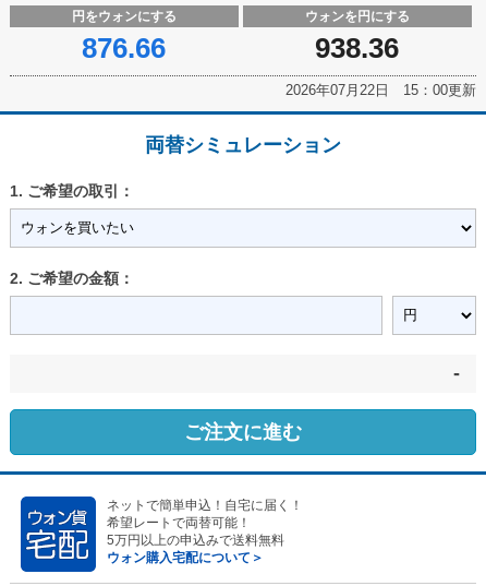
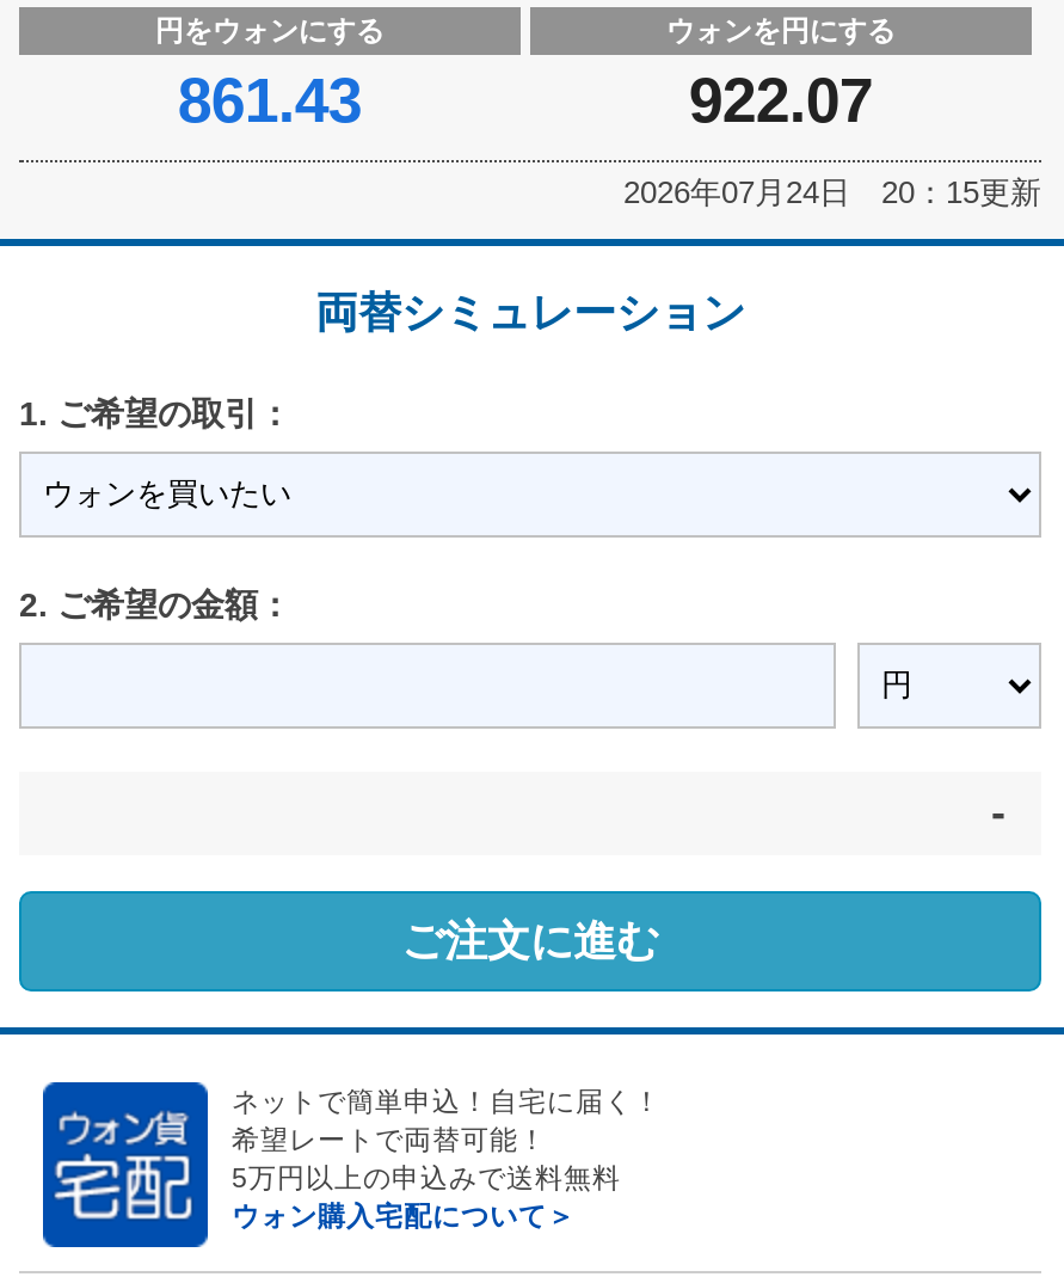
[82,32,166,64] 876.66 -> [178,65,362,136] 861.43
[315,32,399,64] 938.36 -> [689,65,872,136] 922.07
[285,82,476,98] 2026年07月22日 15：00更新 -> [623,175,1041,210] 2026年07月24日 20：15更新

